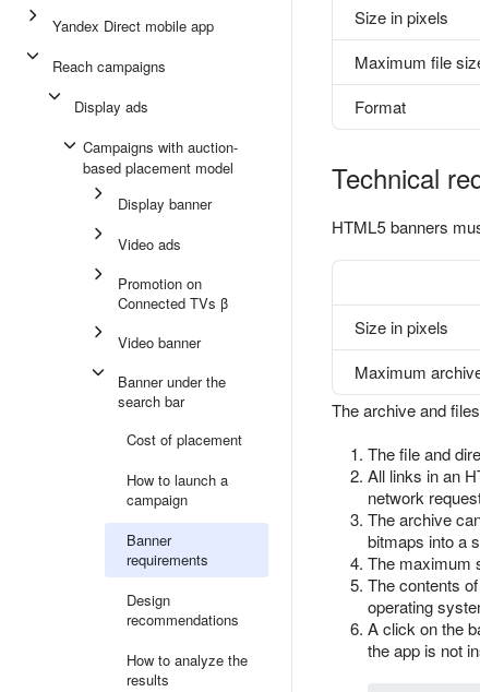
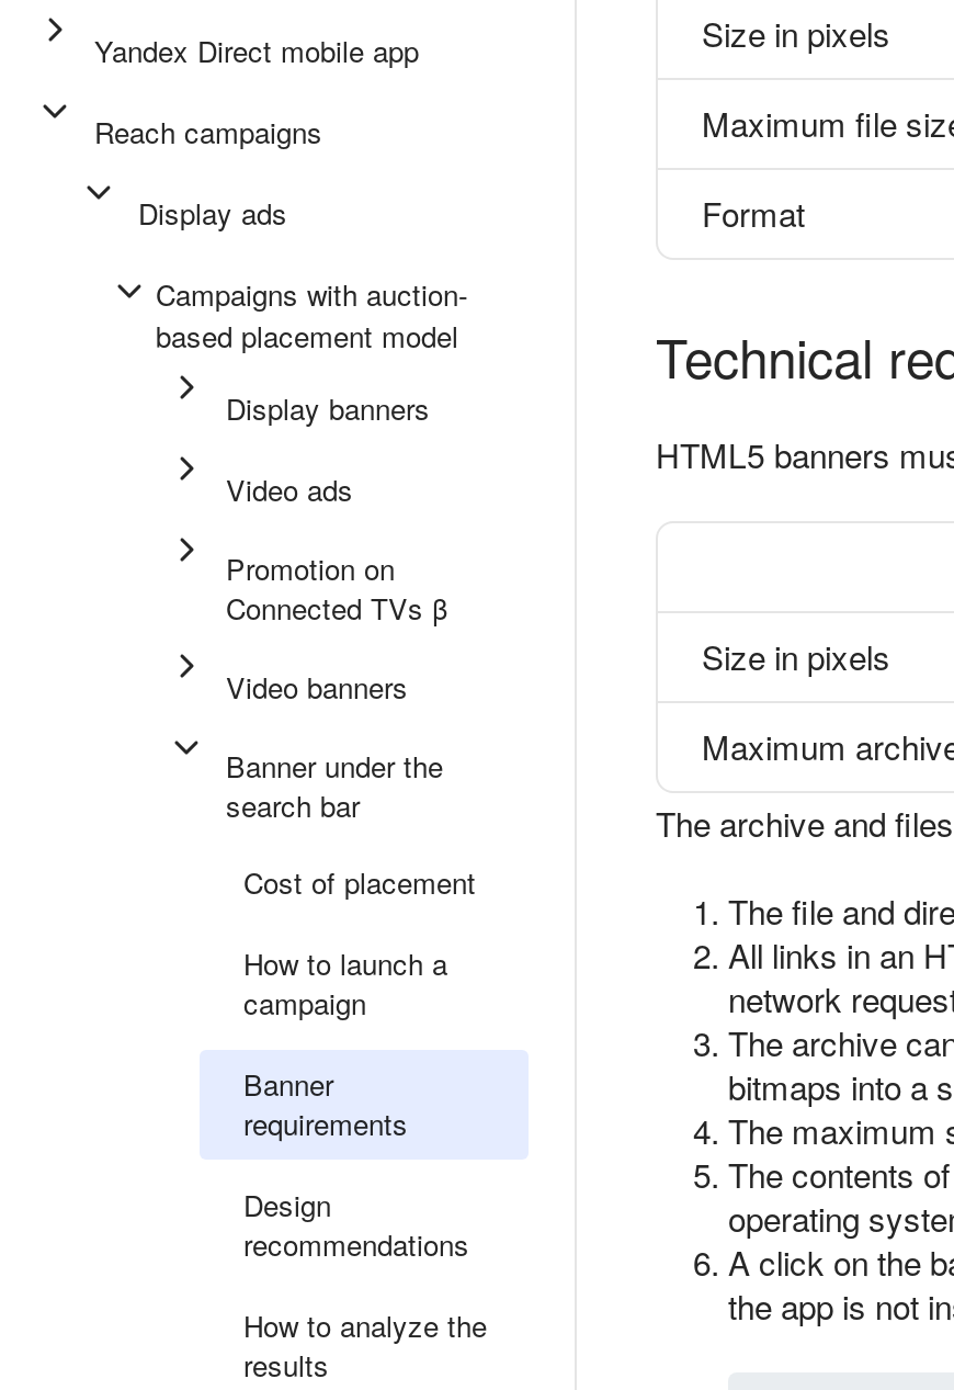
[118,193,212,214] Display banner -> [226,387,430,429] Display banners
[118,332,201,353] Video banner -> [226,666,408,708] Video banners

